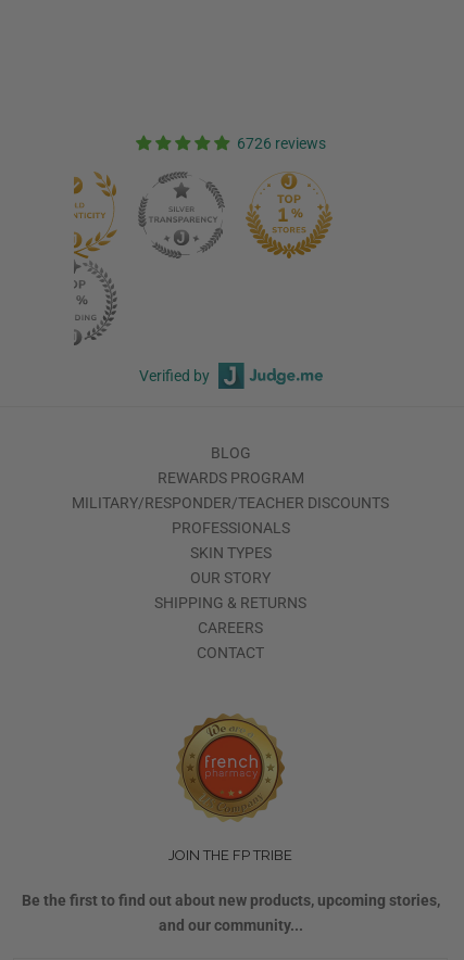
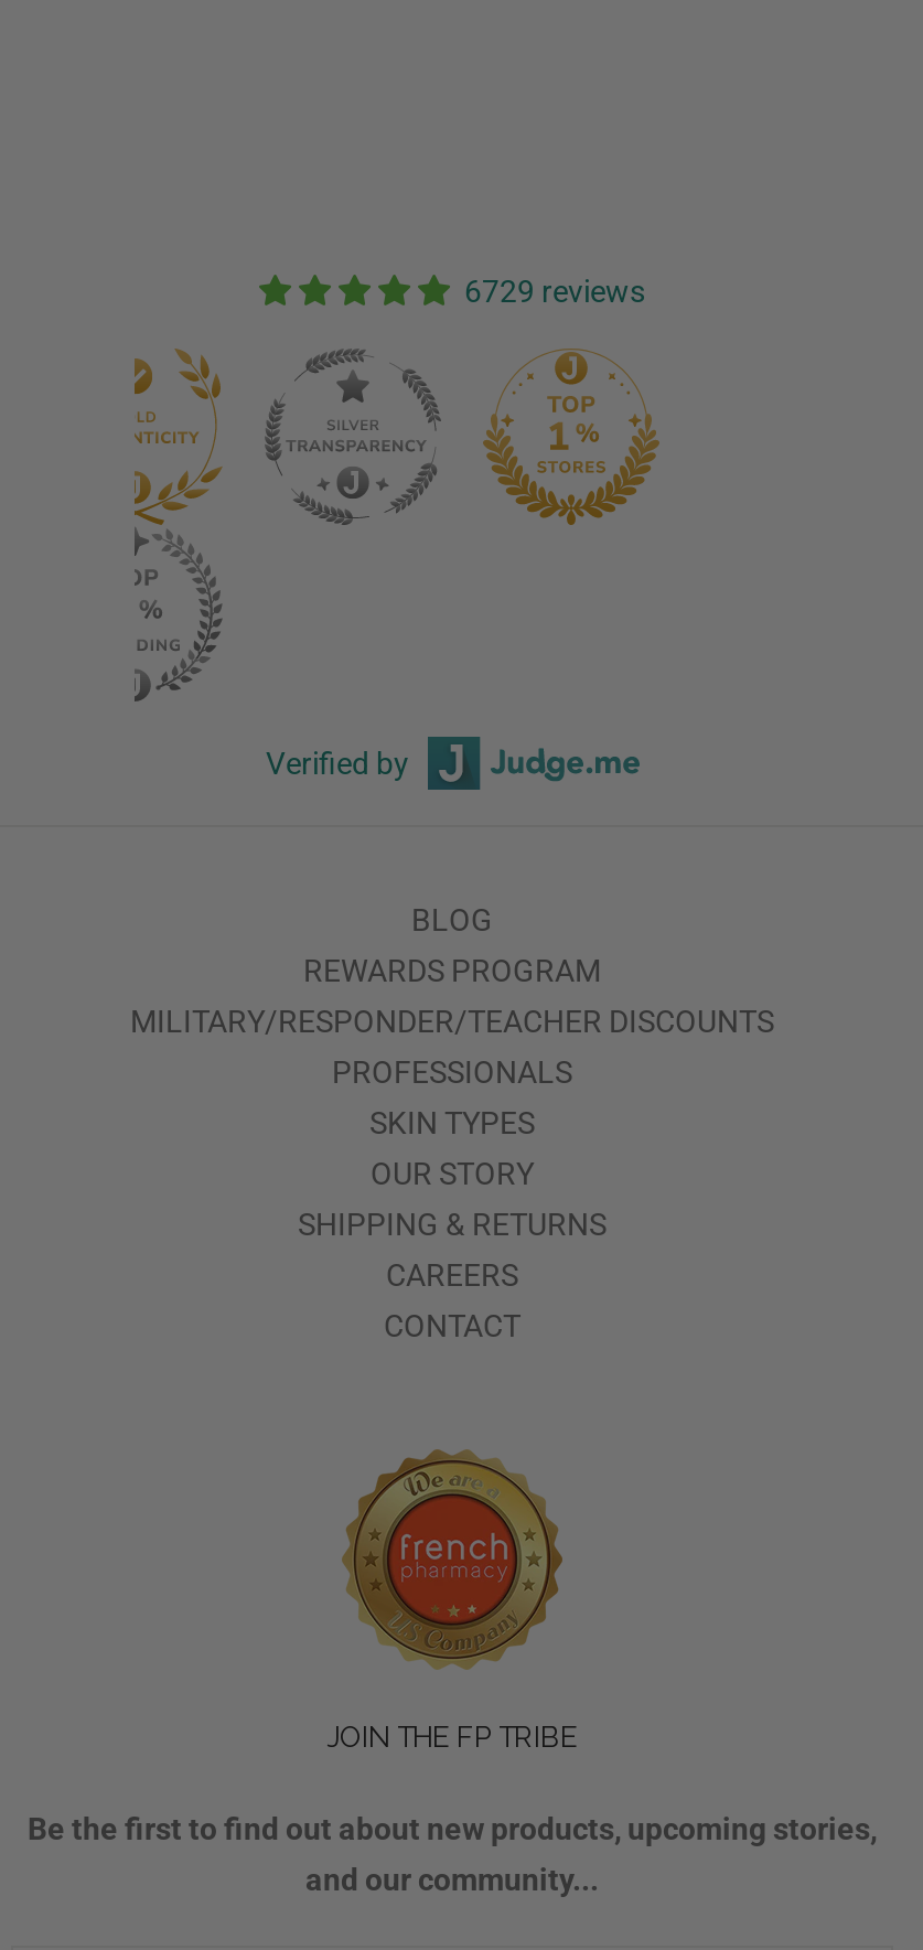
[236,135,325,152] 6726 reviews -> [464,274,645,309] 6729 reviews

